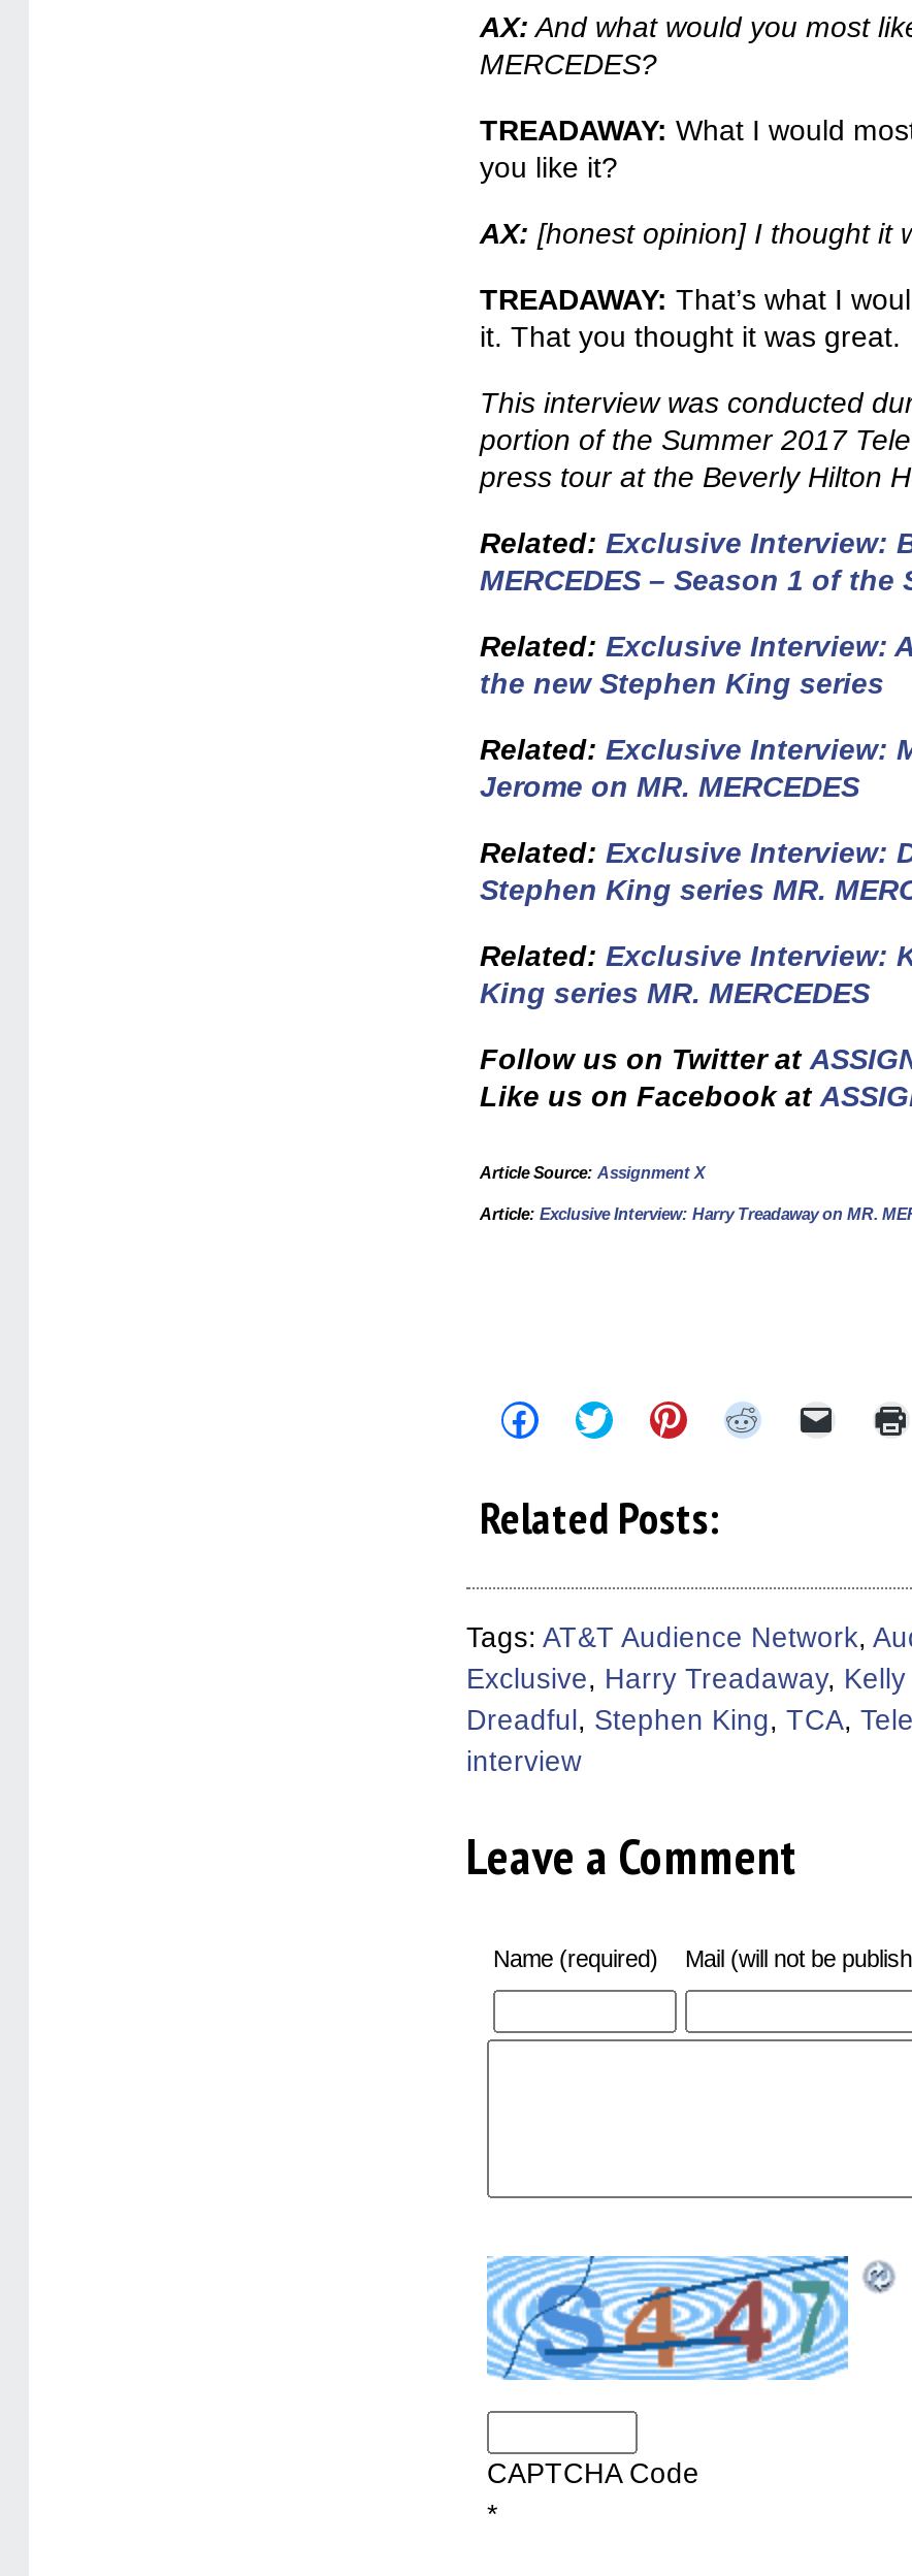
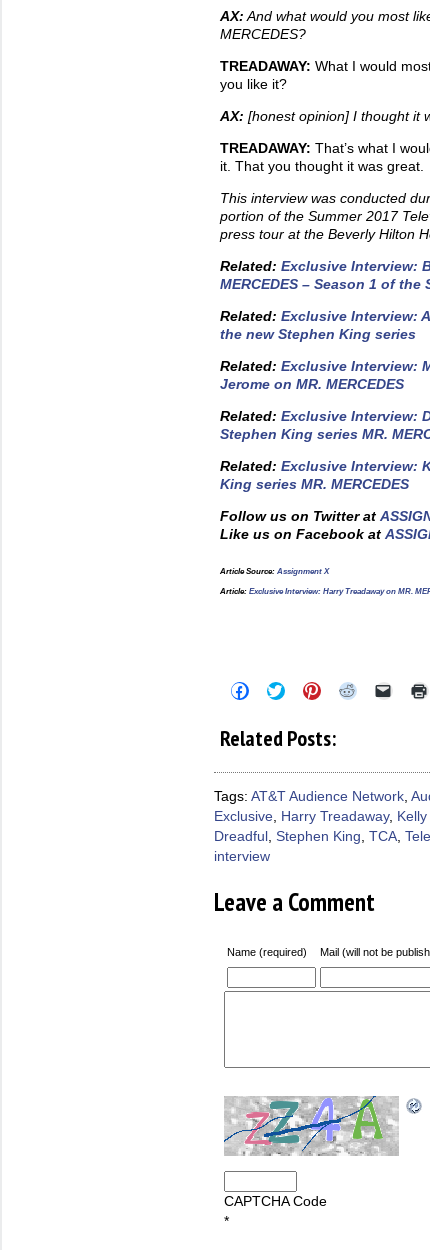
[485,2254,850,2382] [image] -> [223,1095,399,1157] [image]

